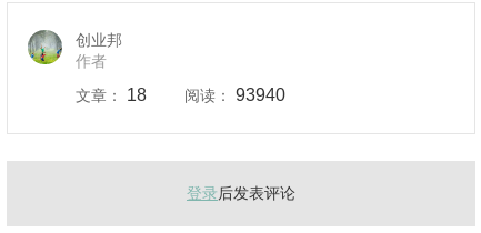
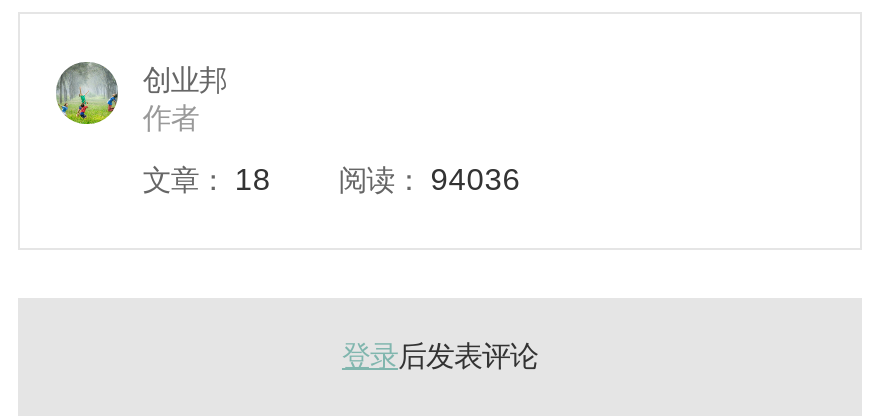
[76,85,286,104] 文章： 18 阅读： 93940 -> [143,162,520,196] 文章： 18 阅读： 94036

